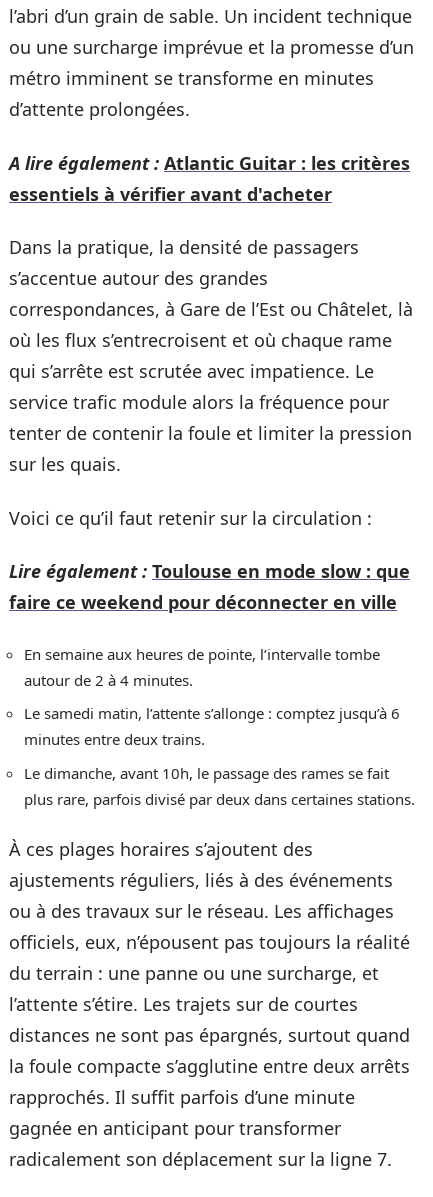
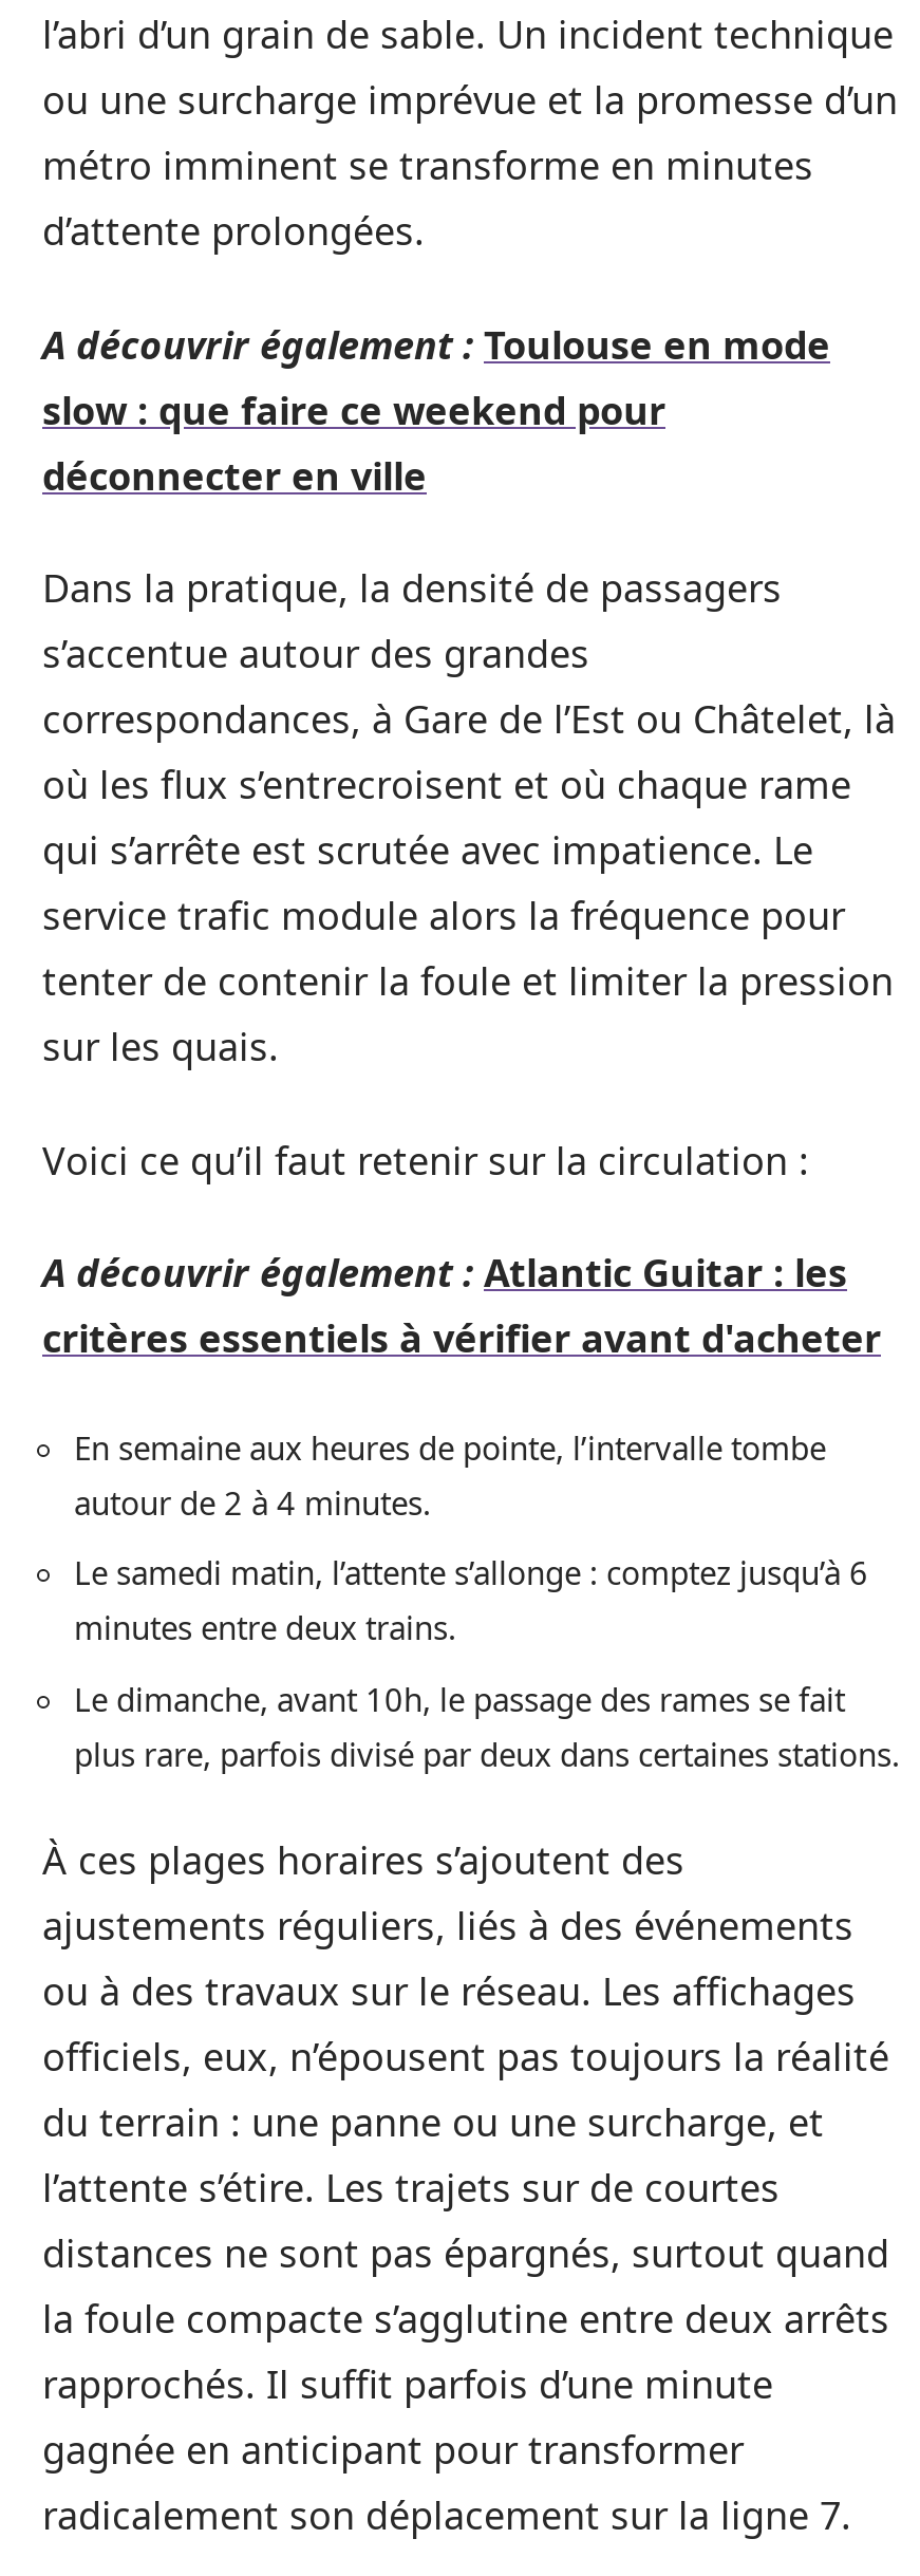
[9,150,410,205] A lire également : Atlantic Guitar : les critères | essentiels à vérifier avant d'acheter -> [42,318,830,500] A découvrir également : Toulouse en mode | slow : que faire ce weekend pour | déconnecter en ville
[9,559,410,614] Lire également : Toulouse en mode slow : que | faire ce weekend pour déconnecter en ville -> [42,1247,881,1363] A découvrir également : Atlantic Guitar : les | critères essentiels à vérifier avant d'acheter

